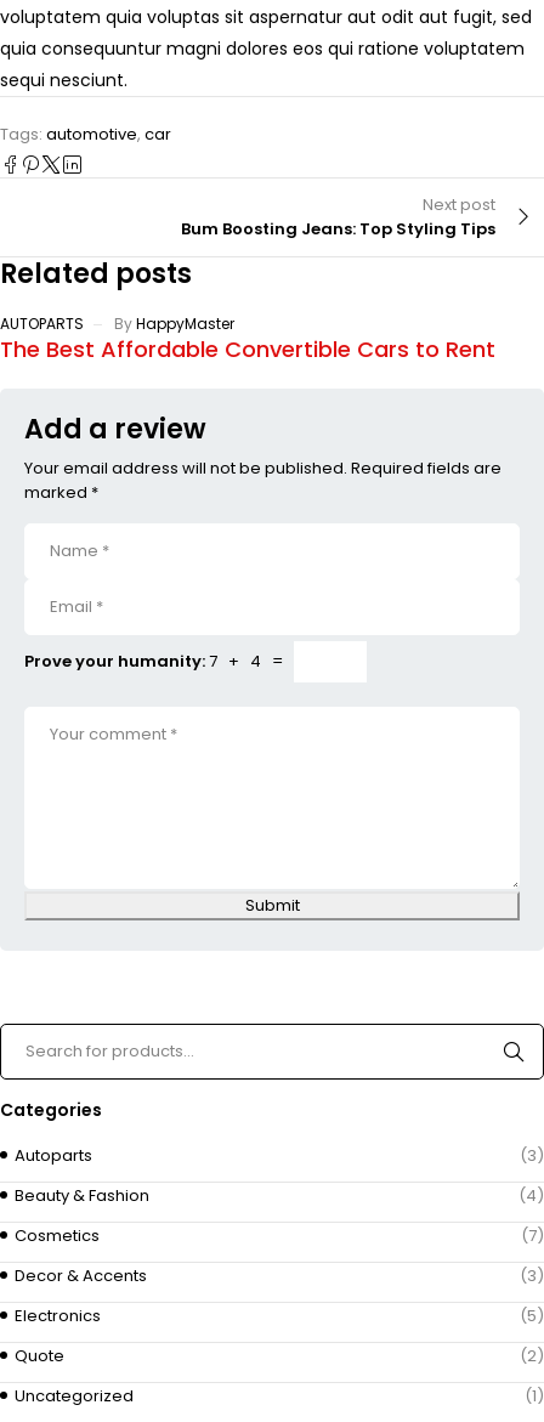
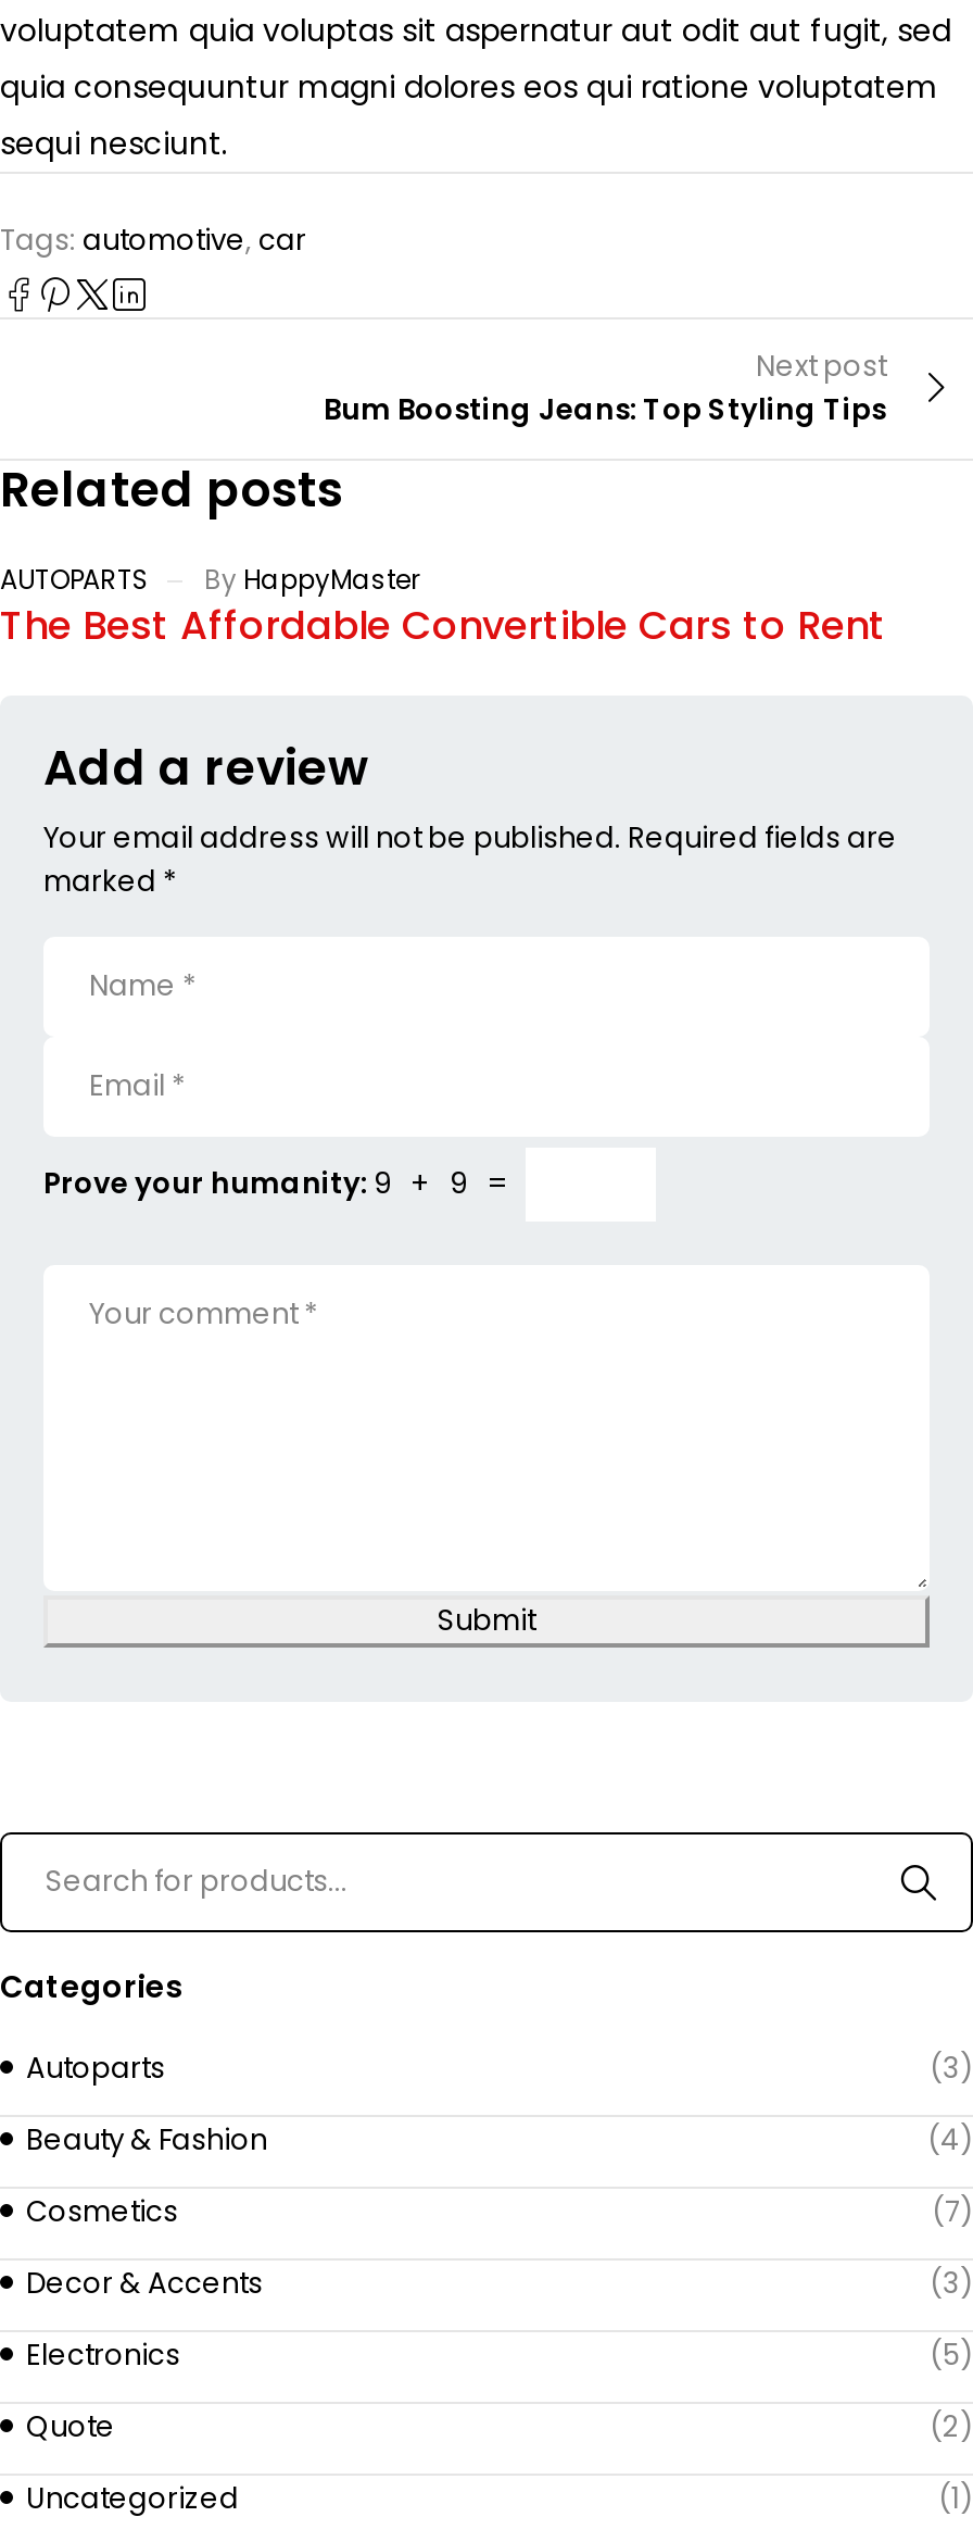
[24,650,294,673] Prove your humanity: 7 + 4 = -> [43,1164,526,1205] Prove your humanity: 9 + 9 =

